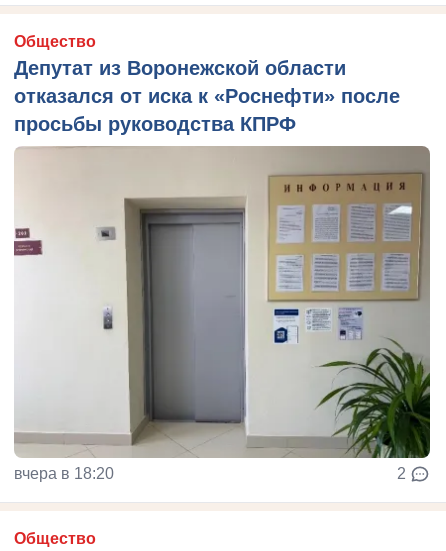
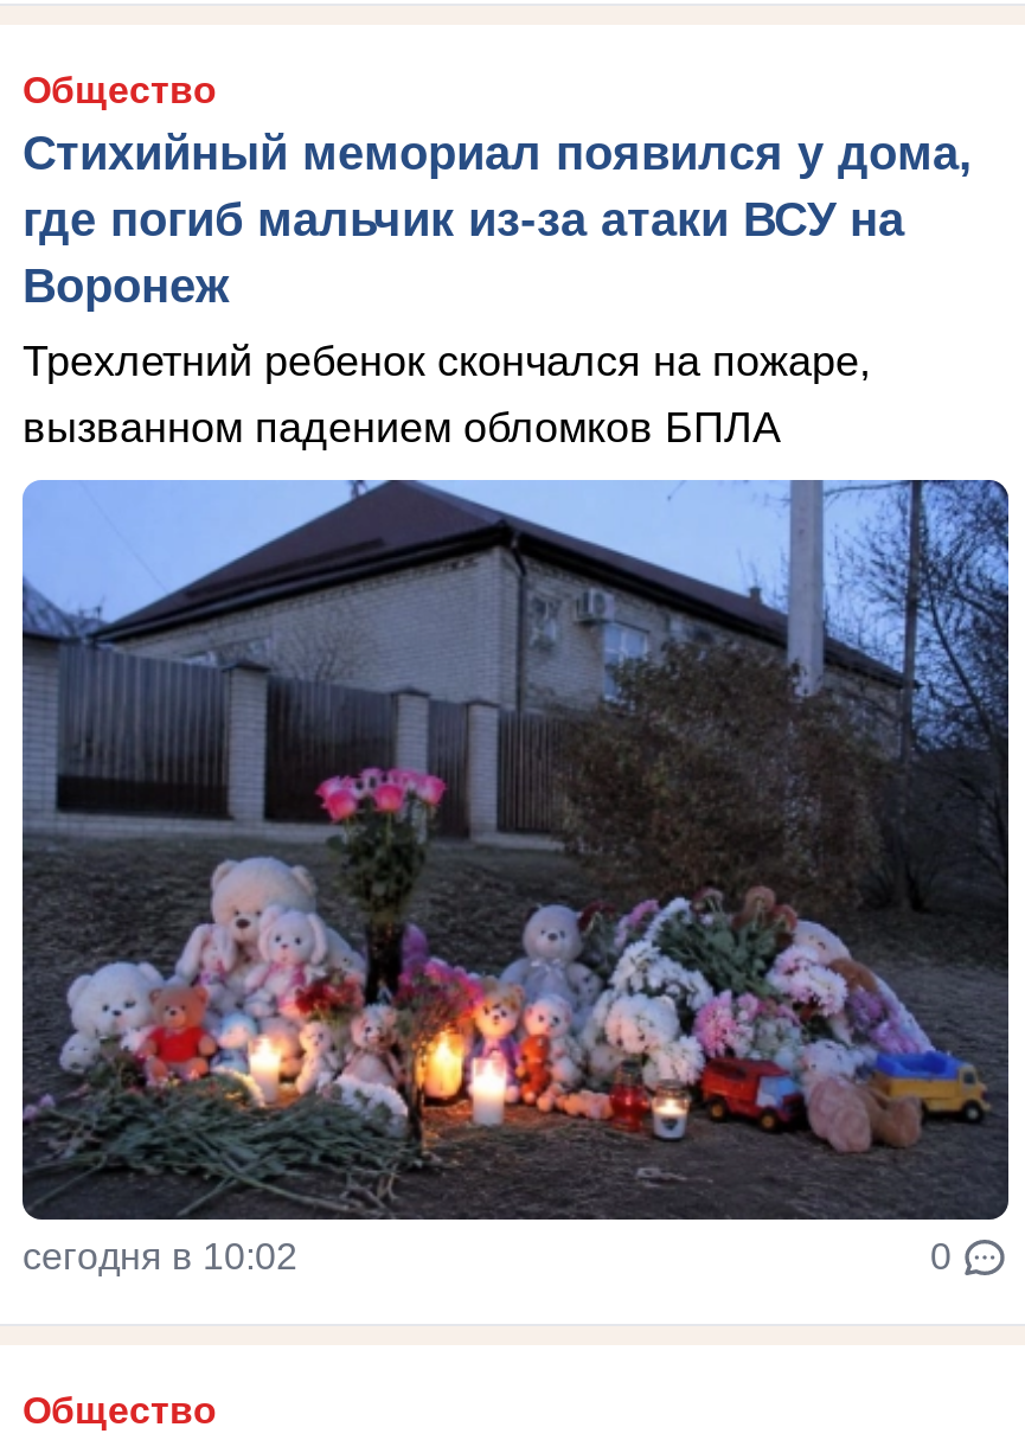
[14,57,400,135] Депутат из Воронежской области | отказался от иска к «Роснефти» после | просьбы руководства КПРФ -> [23,128,973,452] Стихийный мемориал появился у дома, | где погиб мальчик из-за атаки ВСУ на | Воронеж | Трехлетний ребенок скончался на пожаре, | вызванном падением обломков БПЛА
[14,145,431,482] [image] | вчера в 18:20 | 2 -> [20,478,1011,1277] [image] | сегодня в 10:02 | 0

